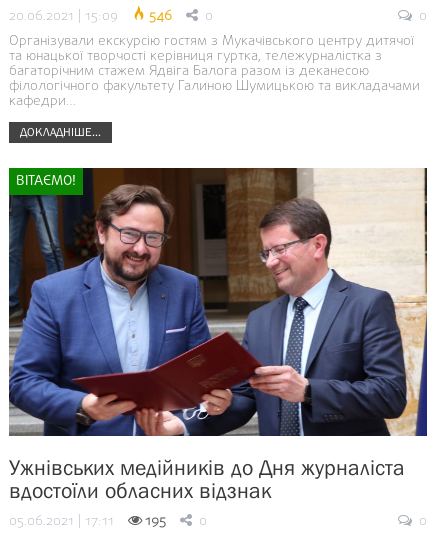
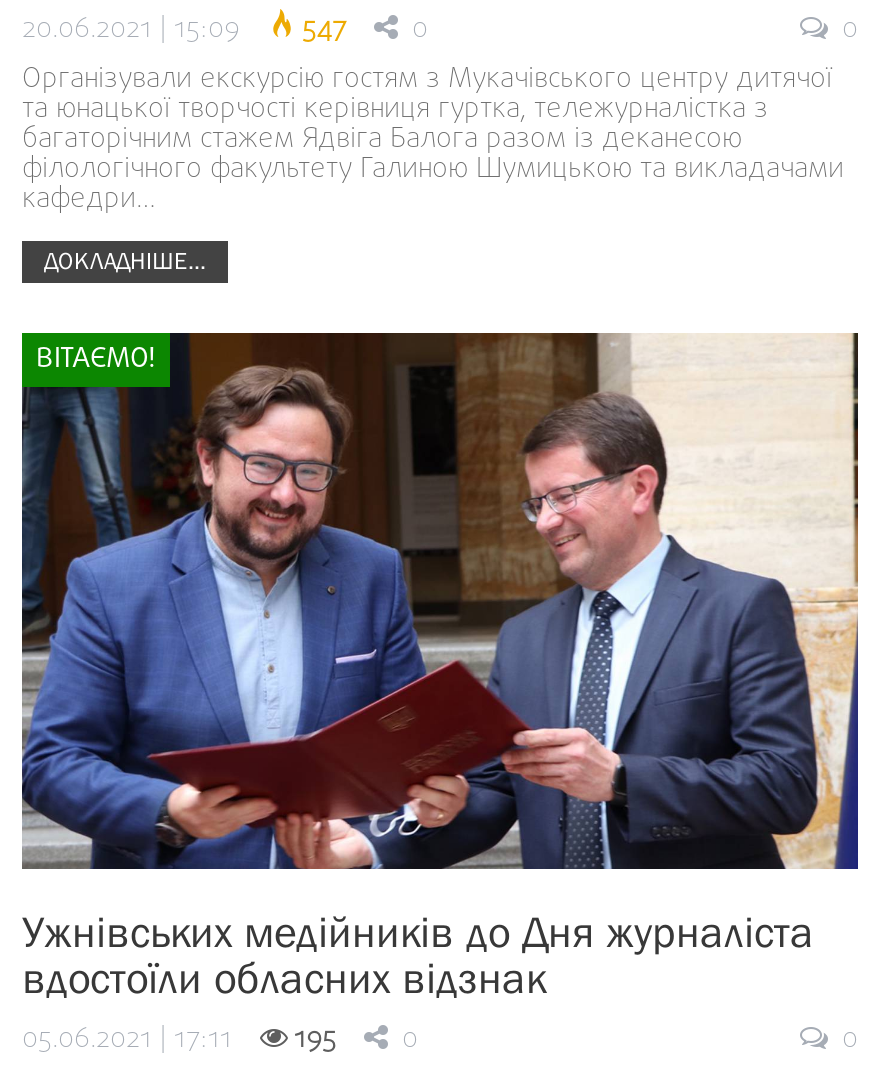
[149,6,172,27] 546 -> [302,9,346,51] 547

